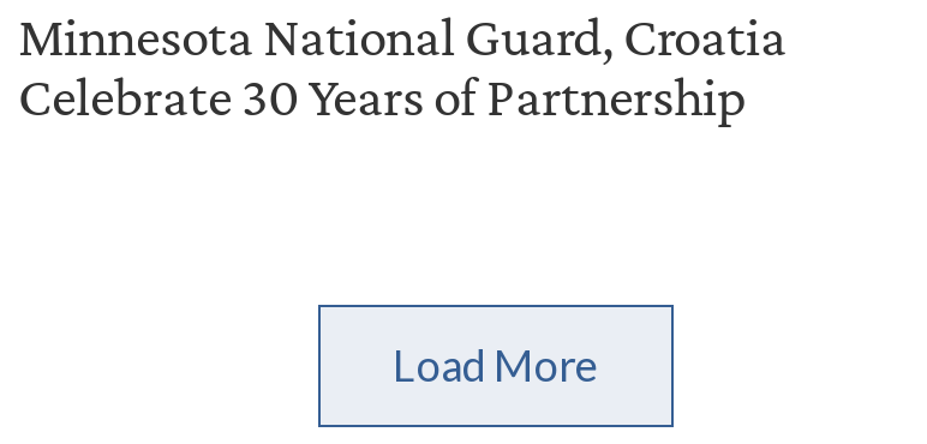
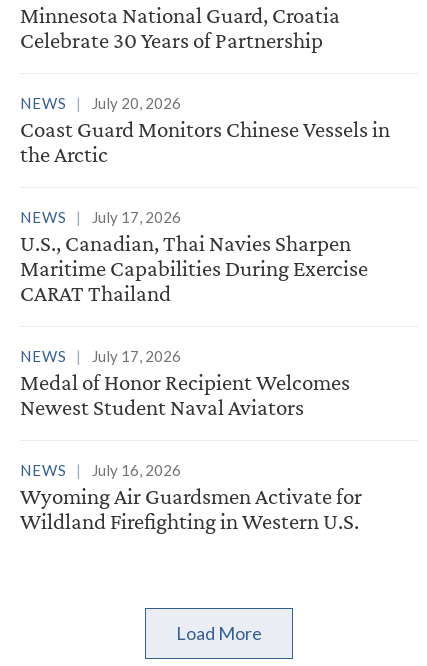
none -> [20,94,390,534] NEWS | July 20, 2026 | Coast Guard Monitors Chinese Vessels in | the Arctic | NEWS | July 17, 2026 | U.S., Canadian, Thai Navies Sharpen | Maritime Capabilities During Exercise | CARAT Thailand | NEWS | July 17, 2026 | Medal of Honor Recipient Welcomes | Newest Student Naval Aviators | NEWS | July 16, 2026 | Wyoming Air Guardsmen Activate for | Wildland Firefighting in Western U.S.

